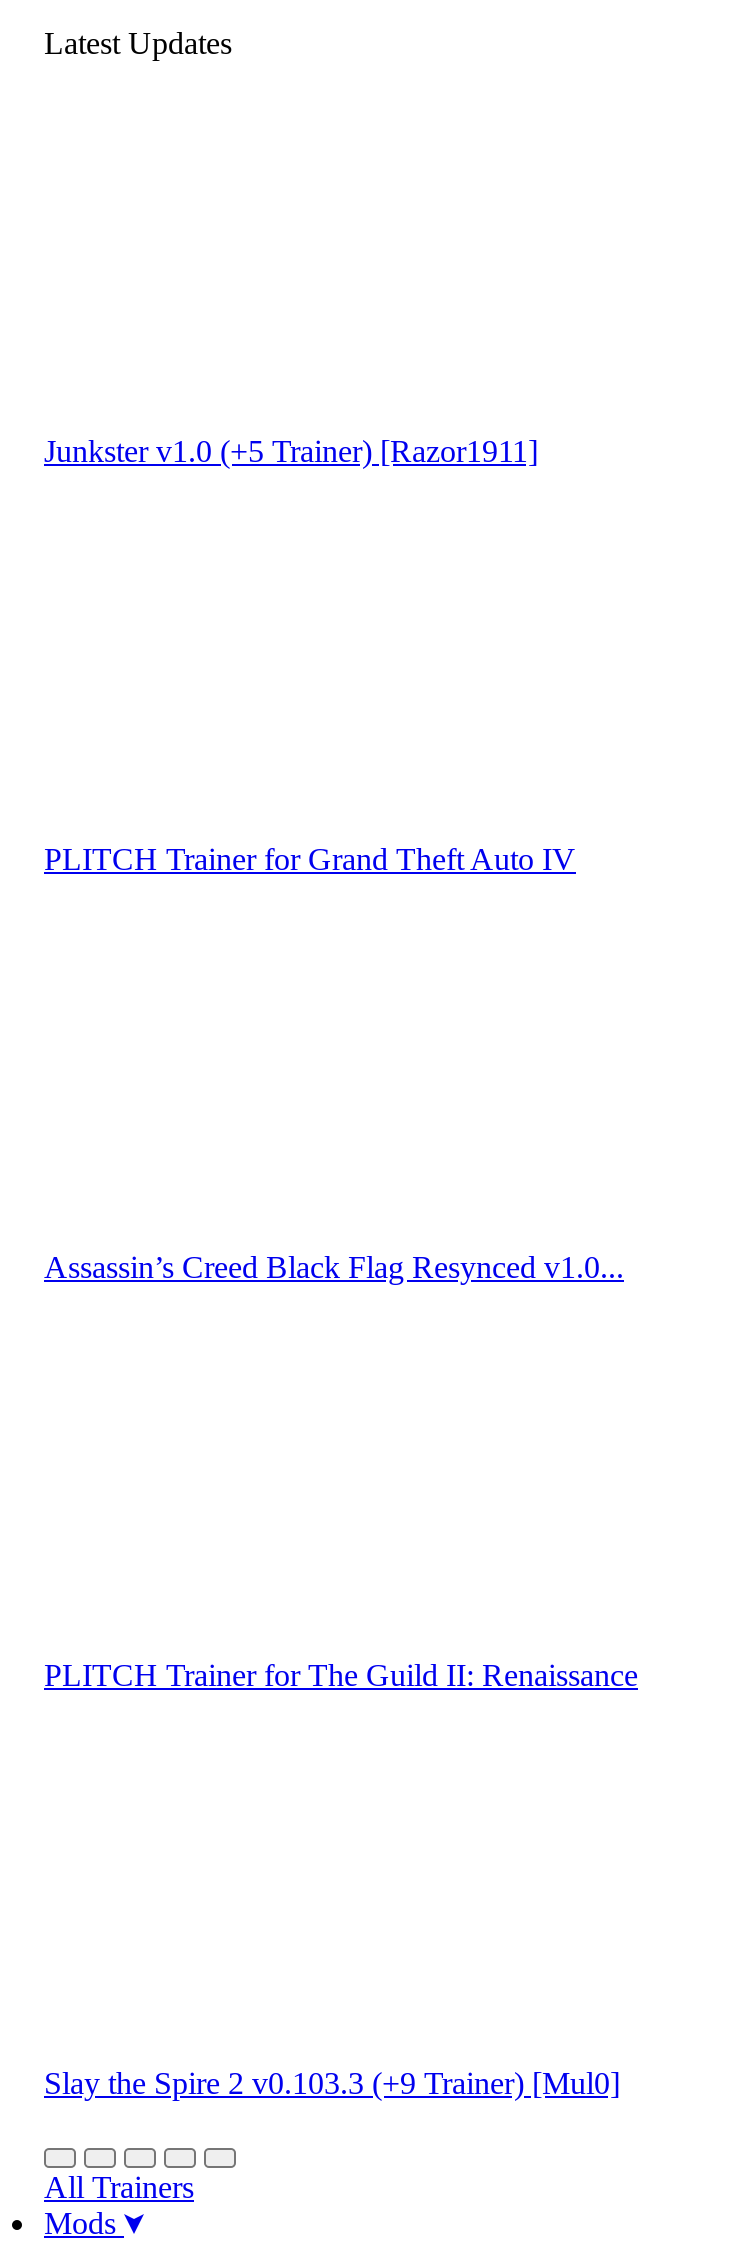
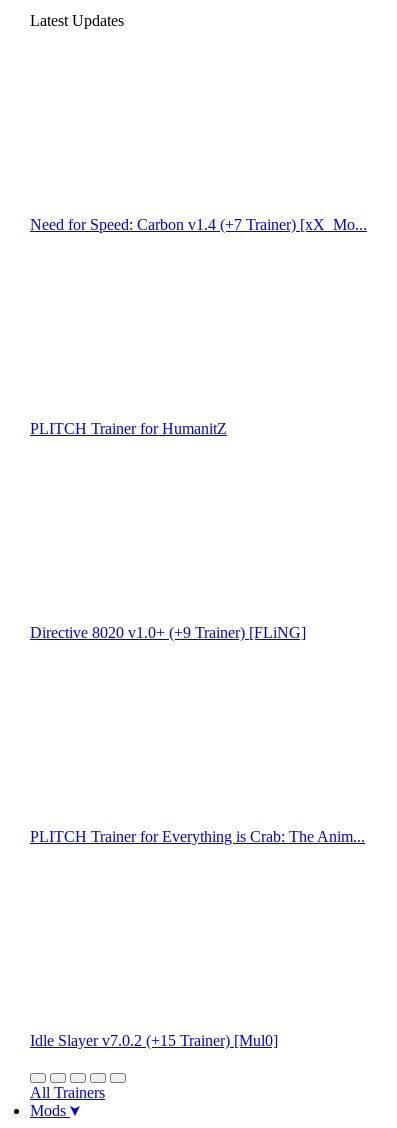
[44,434,538,468] Junkster v1.0 (+5 Trainer) [Razor1911] -> [30,216,367,233] Need for Speed: Carbon v1.4 (+7 Trainer) [xX_Mo...
[44,842,576,876] PLITCH Trainer for Grand Theft Auto IV -> [30,420,227,437] PLITCH Trainer for HumanitZ
[44,1250,624,1284] Assassin’s Creed Black Flag Resynced v1.0... -> [30,624,306,641] Directive 8020 v1.0+ (+9 Trainer) [FLiNG]
[44,1658,638,1692] PLITCH Trainer for The Guild II: Renaissance -> [30,828,365,845] PLITCH Trainer for Everything is Crab: The Anim...
[44,2066,620,2100] Slay the Spire 2 v0.103.3 (+9 Trainer) [Mul0] -> [30,1032,278,1049] Idle Slayer v7.0.2 (+15 Trainer) [Mul0]

